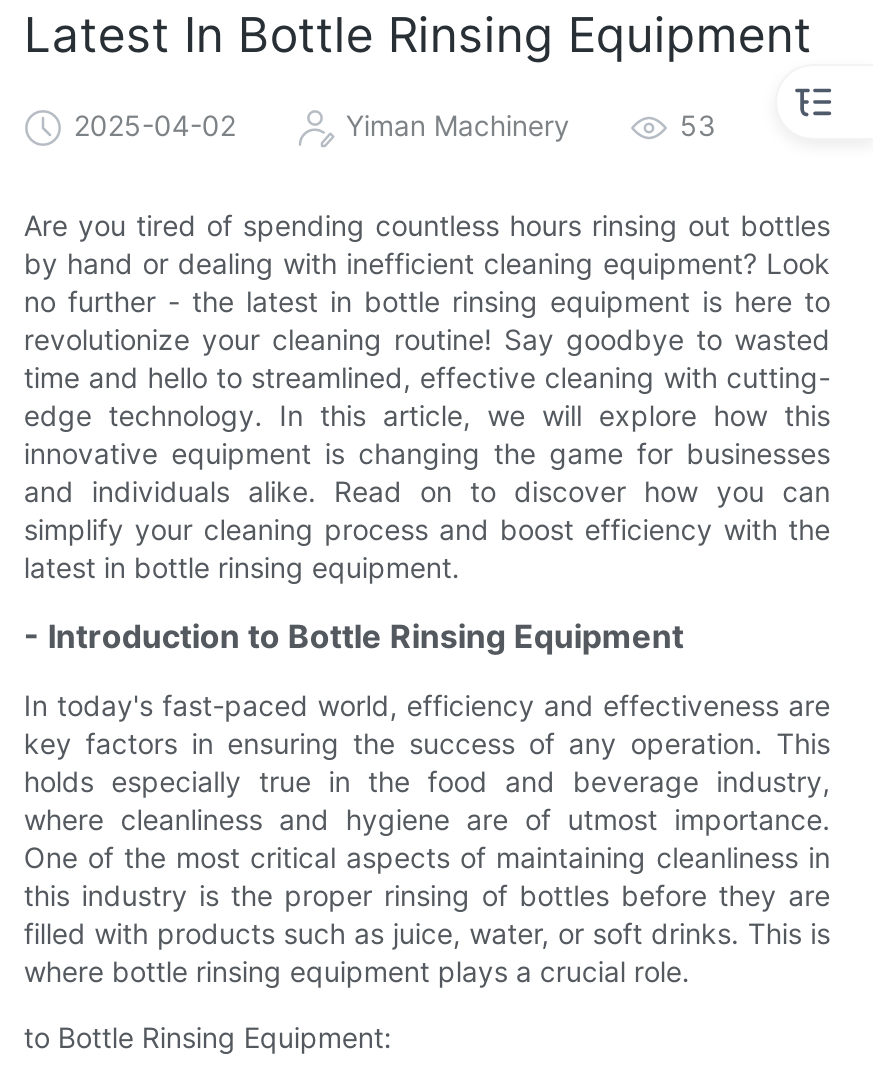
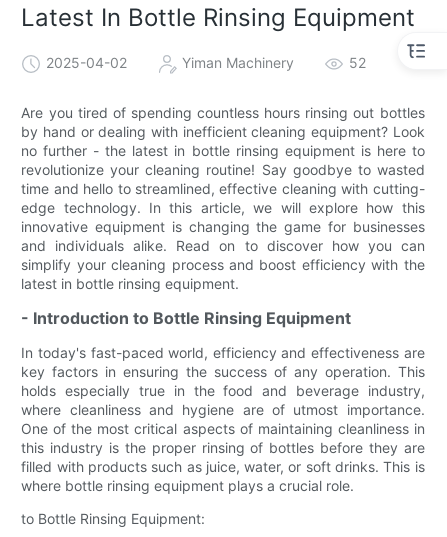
[680,108,716,142] 53 -> [349,54,366,71] 52

